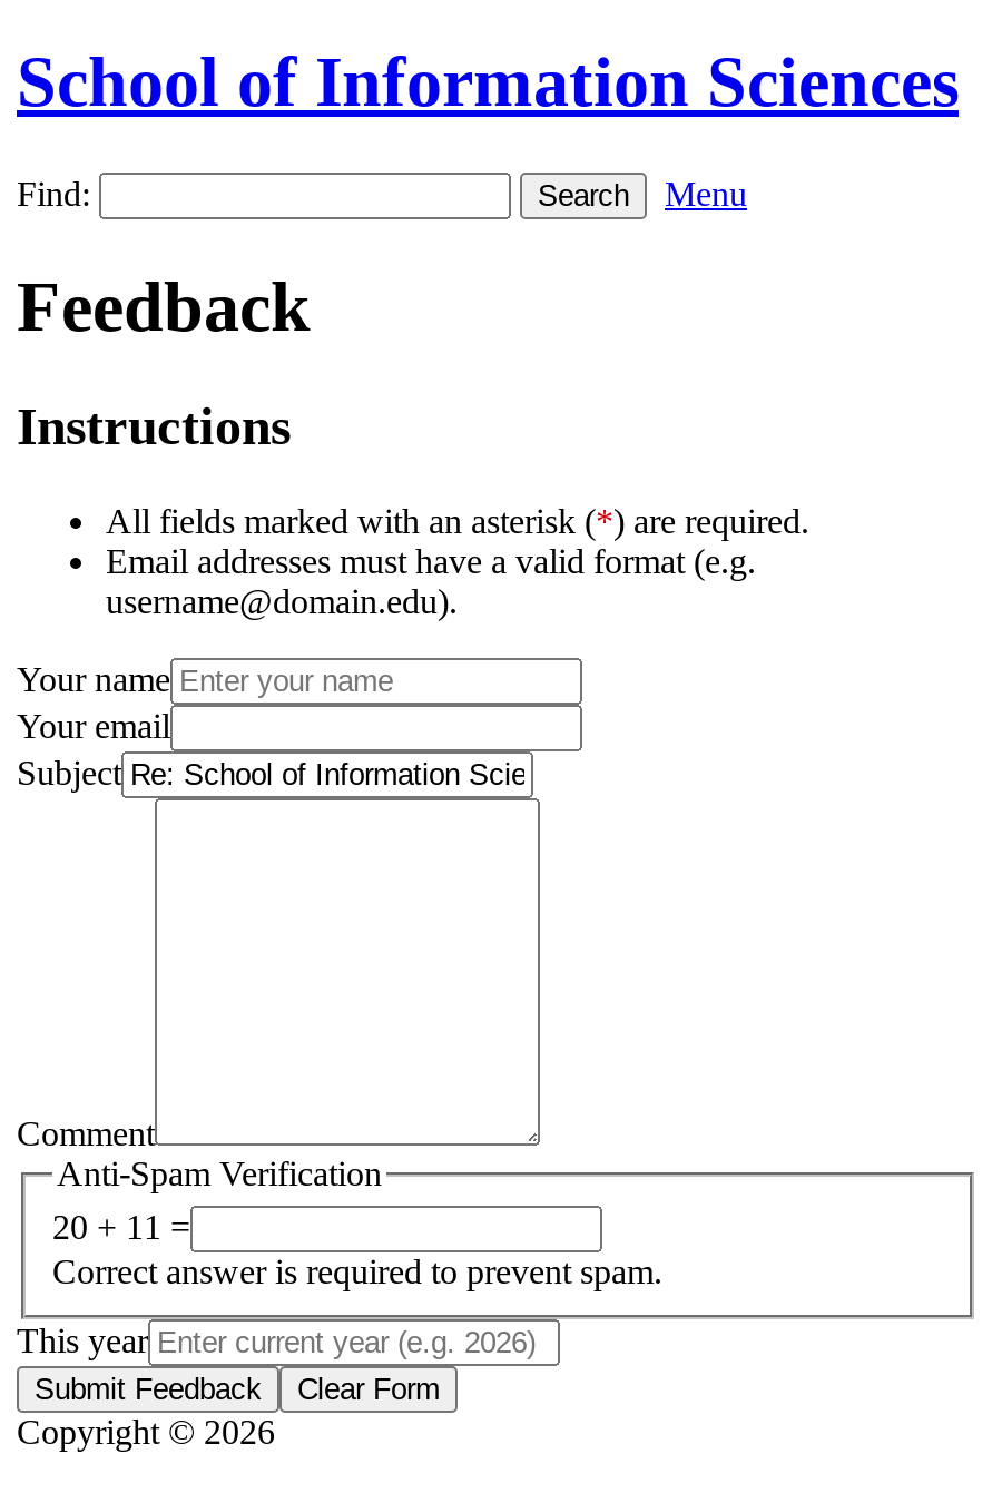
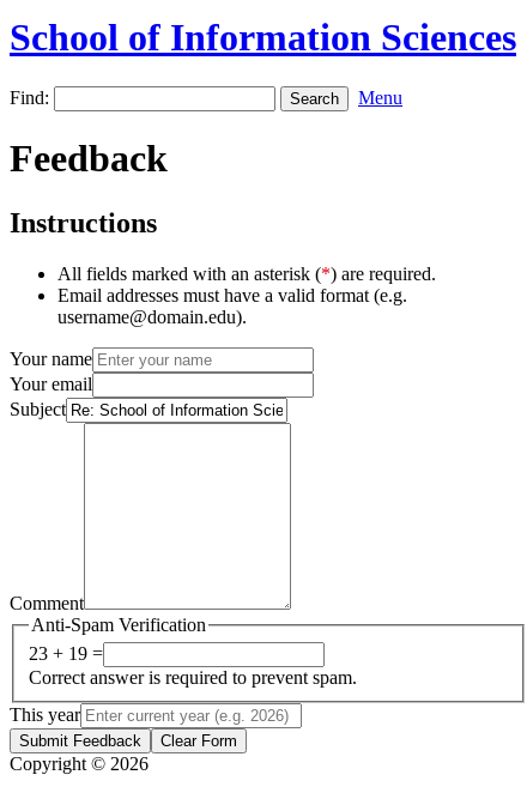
[52,1208,190,1246] 20 + 11 = -> [29,644,103,664] 23 + 19 =

